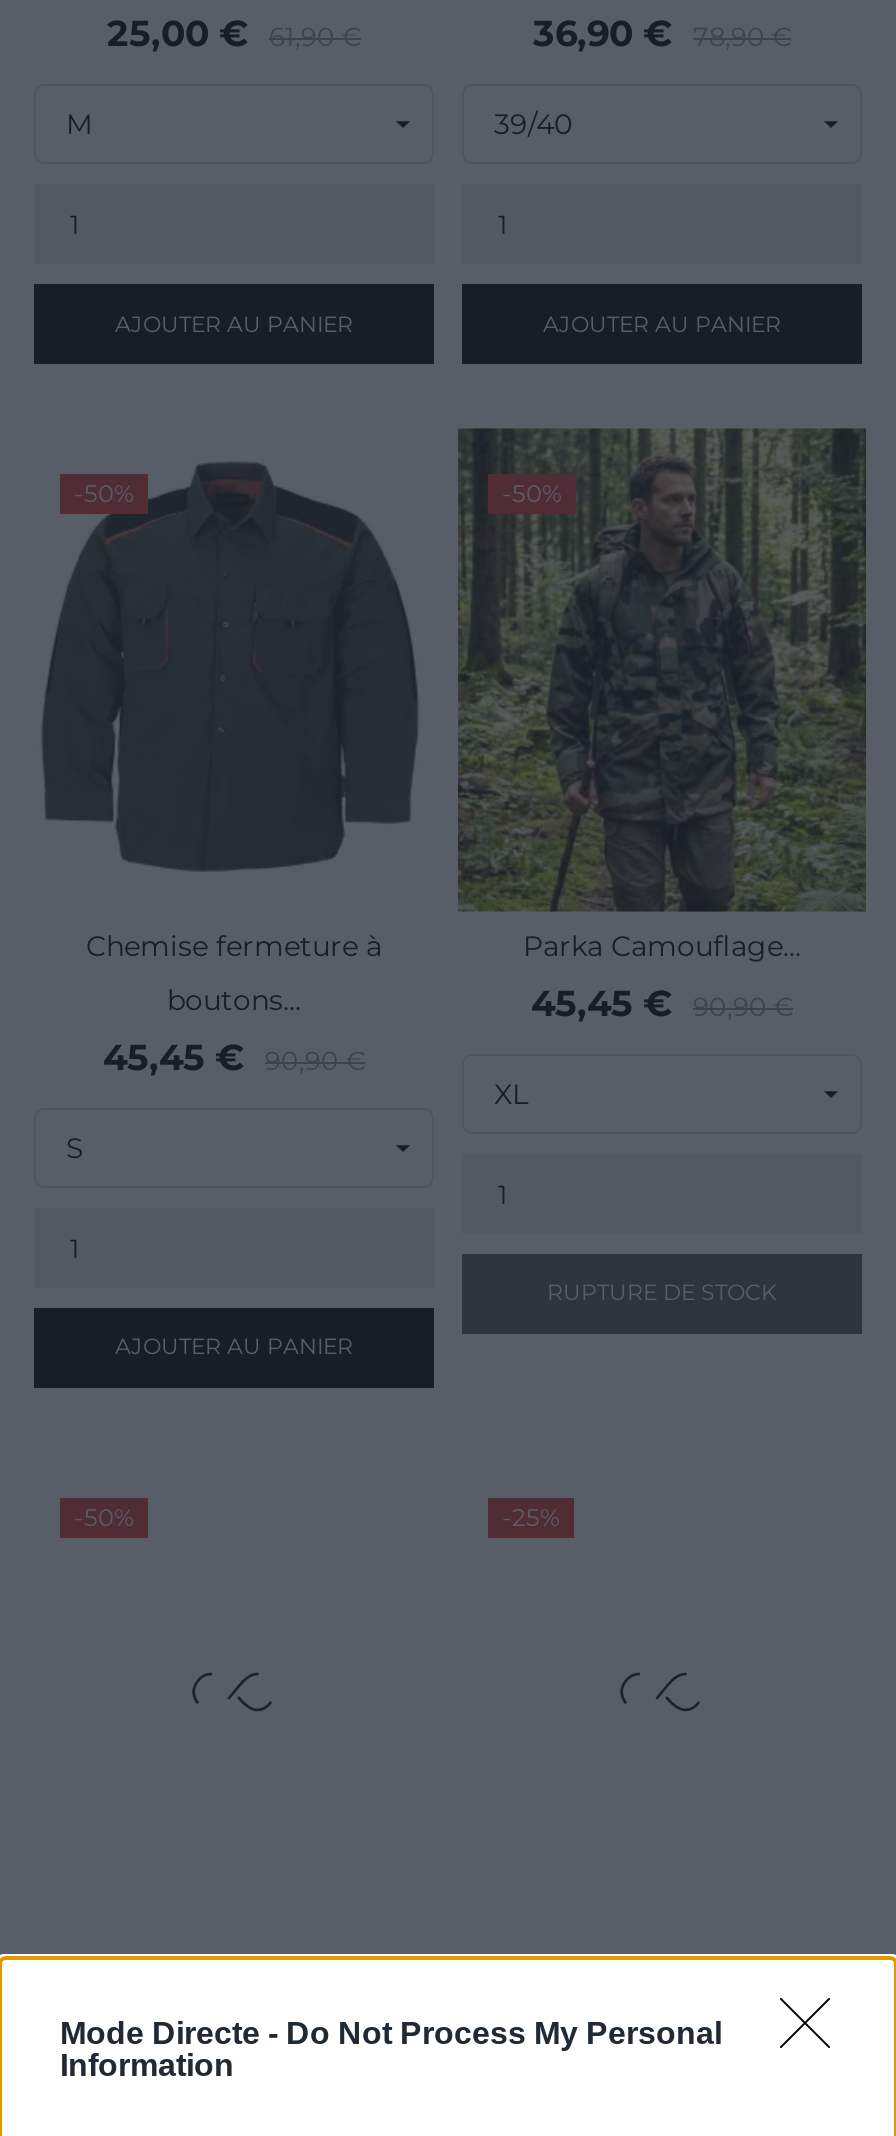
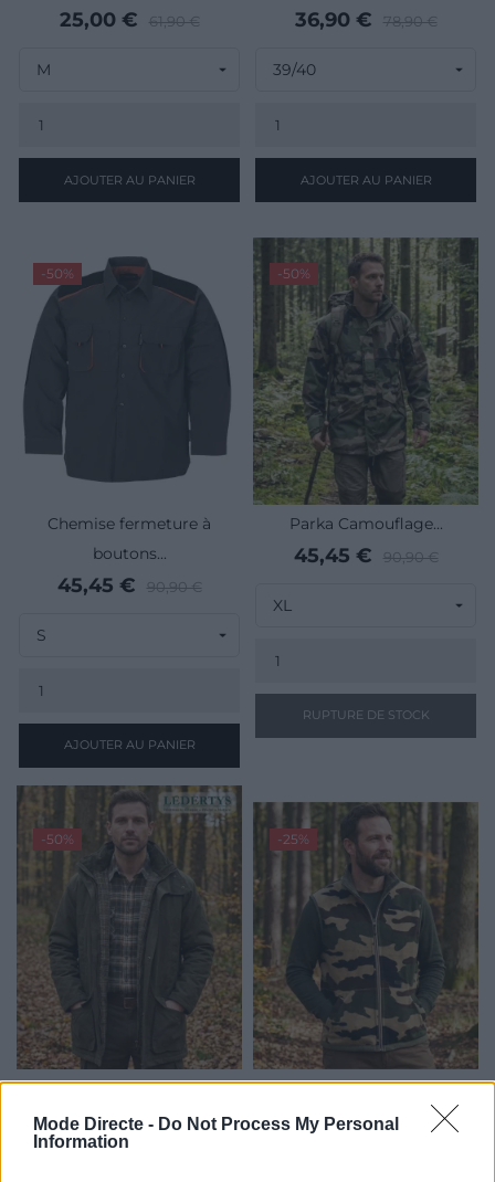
none -> [17,785,242,1069] [image]
none -> [253,802,478,1069] [image]

